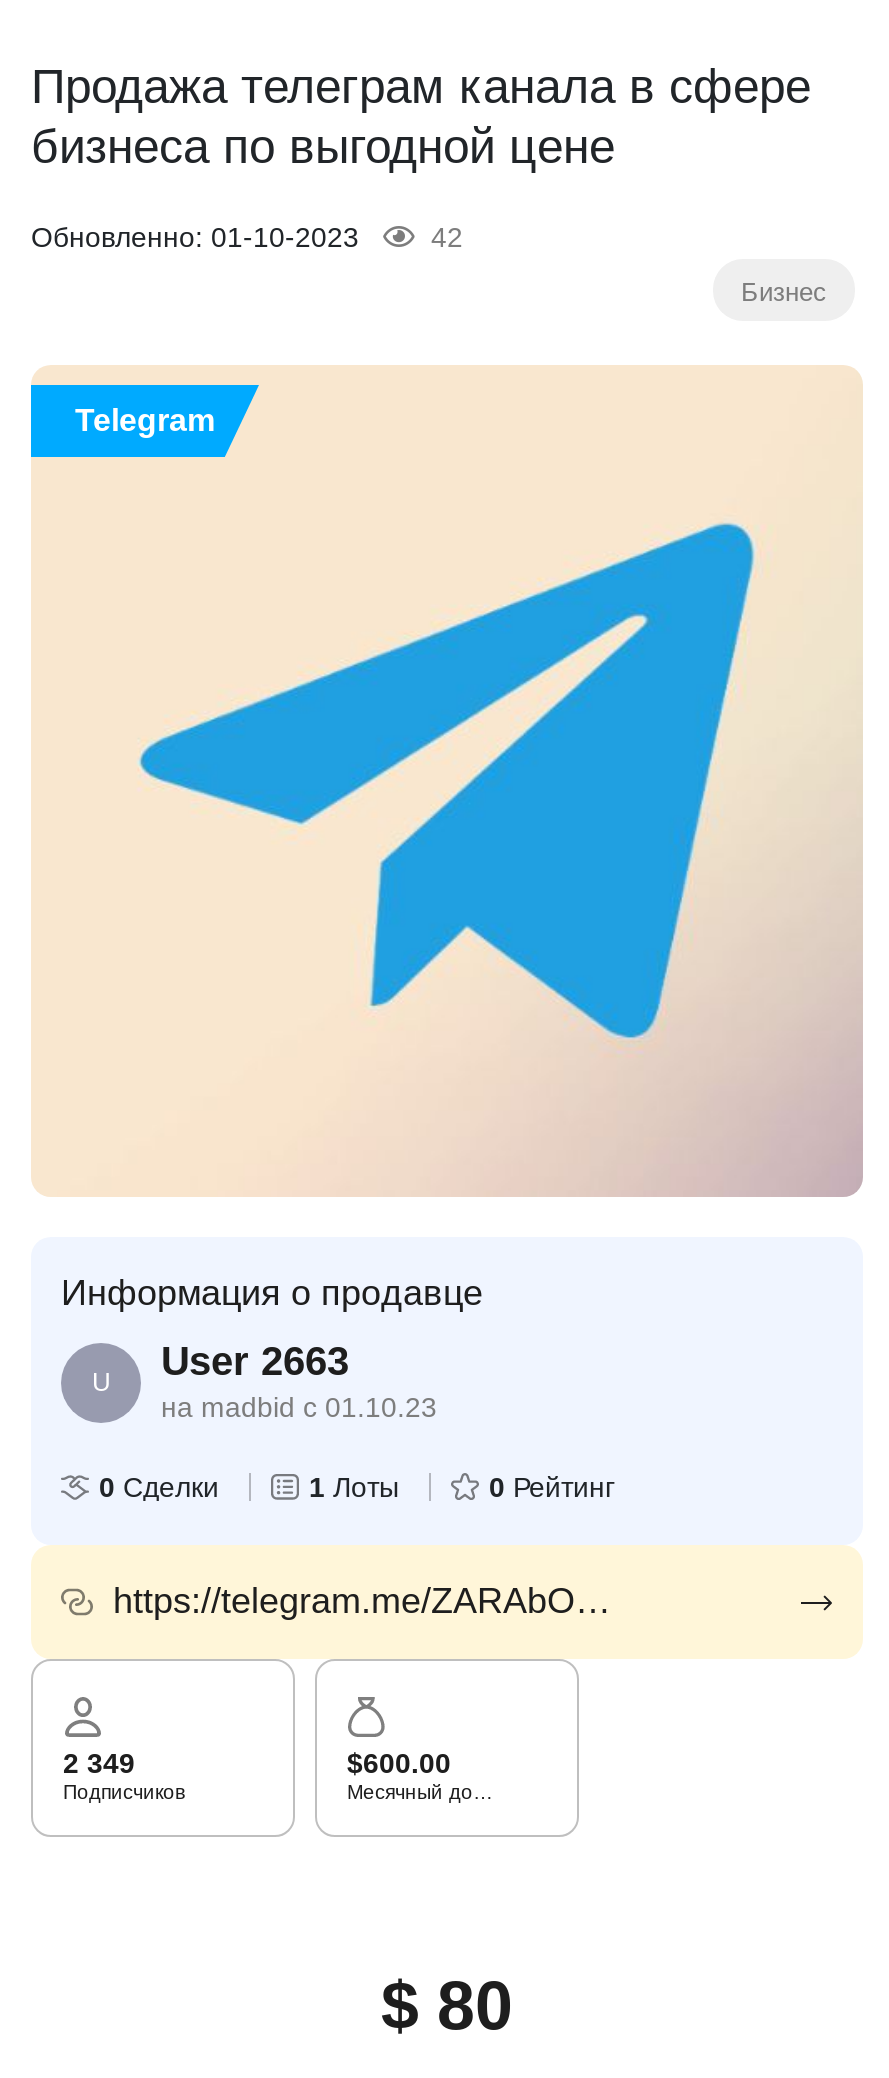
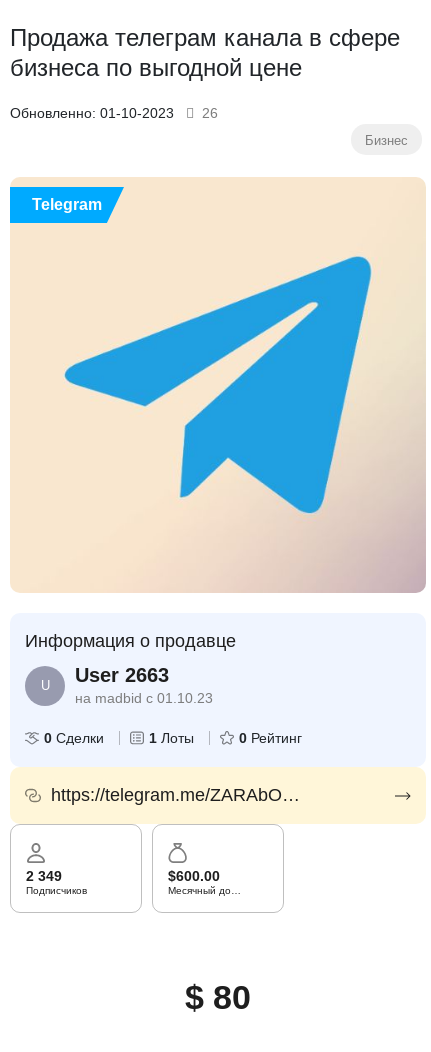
[31,221,463,253] Обновленно: 01-10-2023 42 -> [10,105,218,121] Обновленно: 01-10-2023 26

